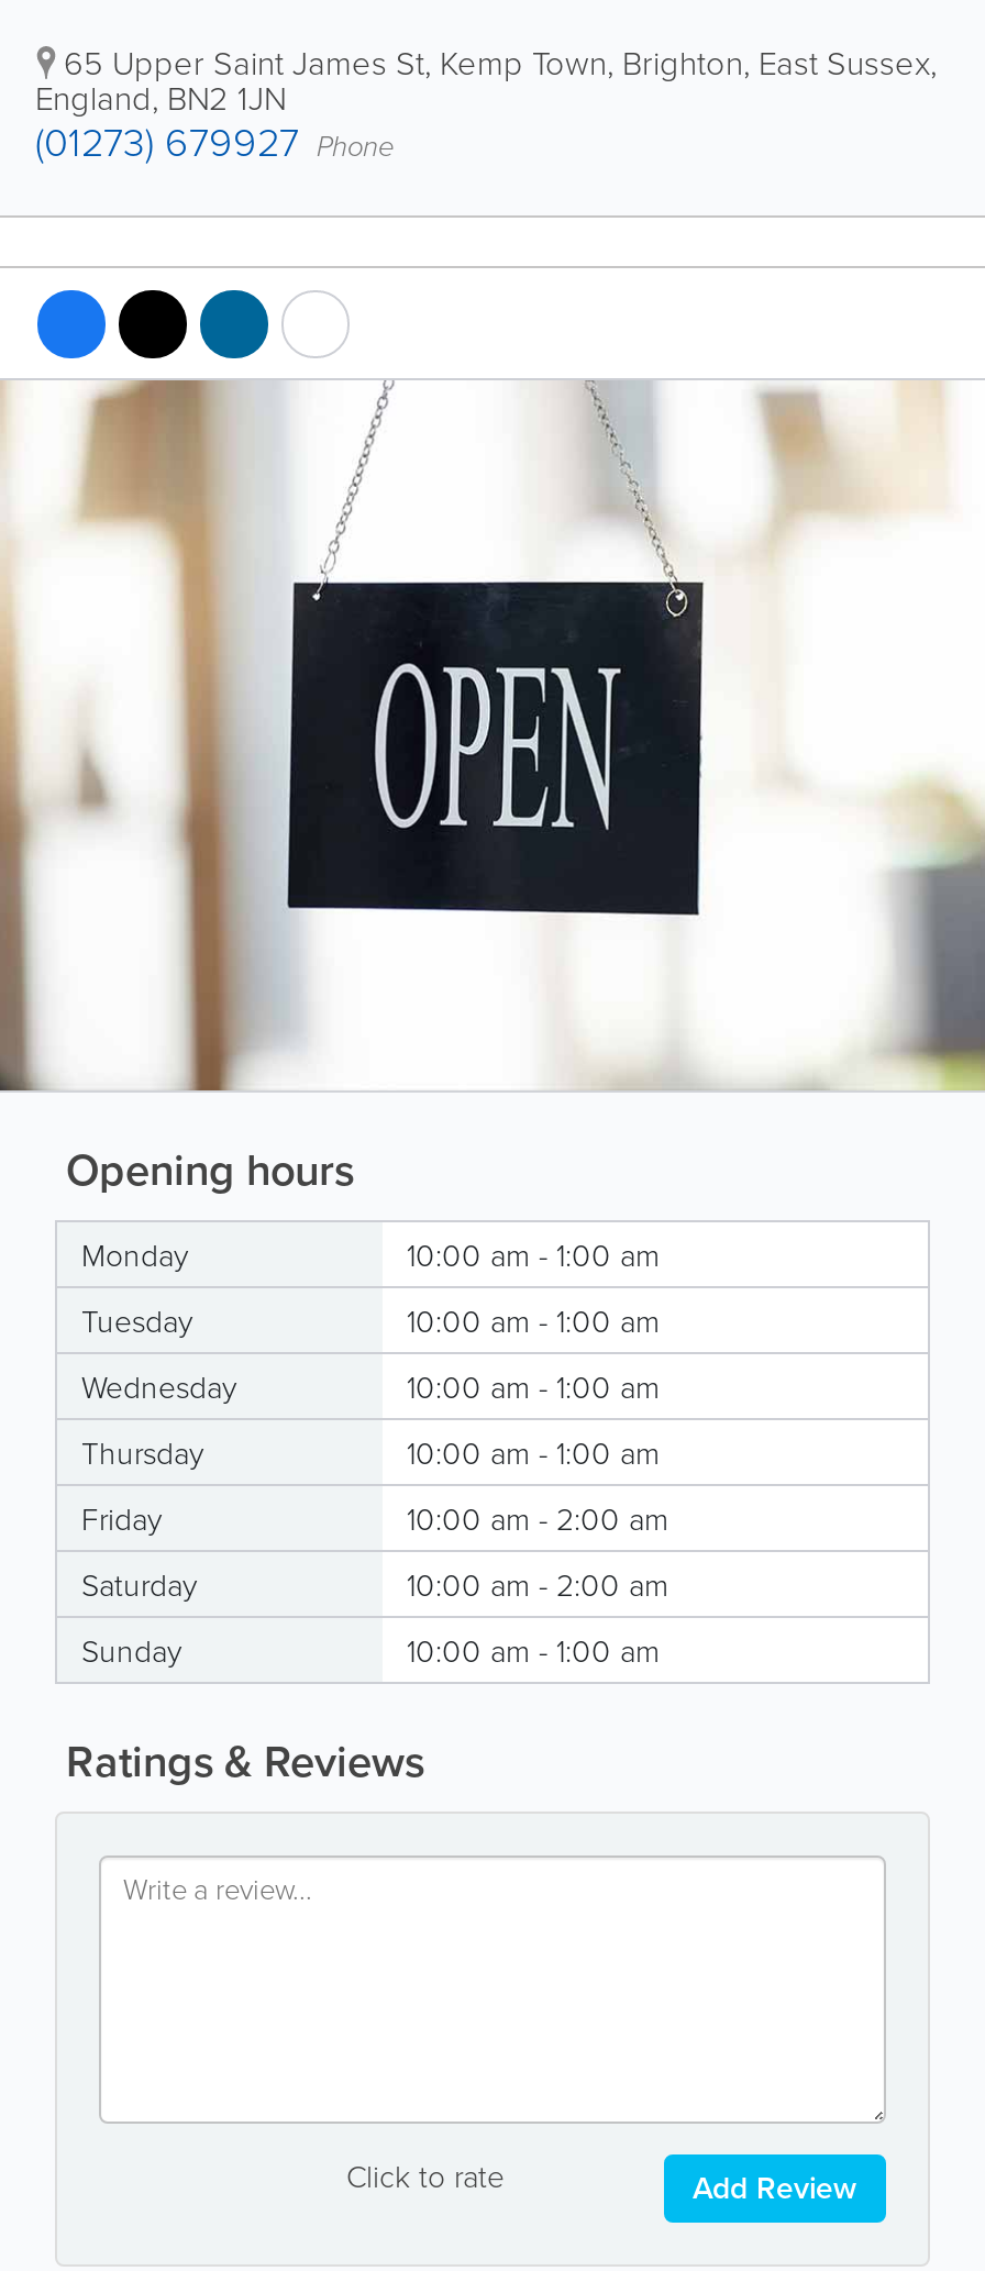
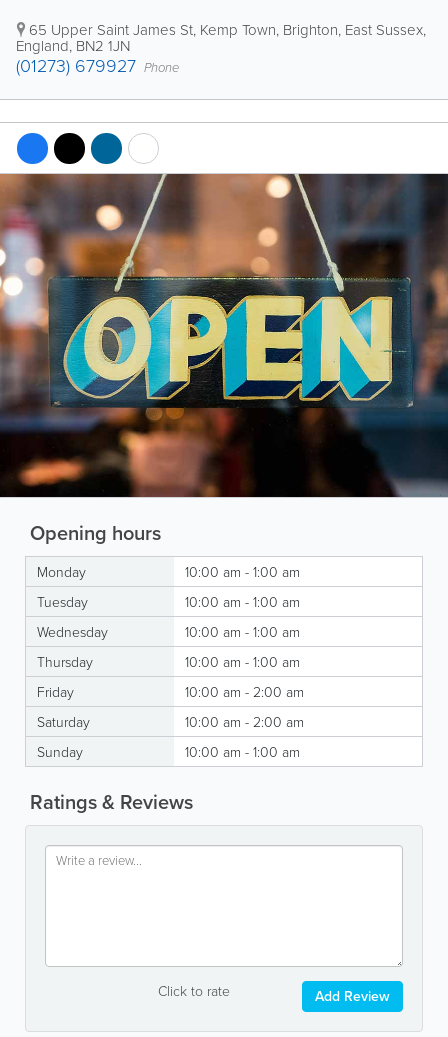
[7,380,978,1093] [image] -> [3,173,445,498] [image]

